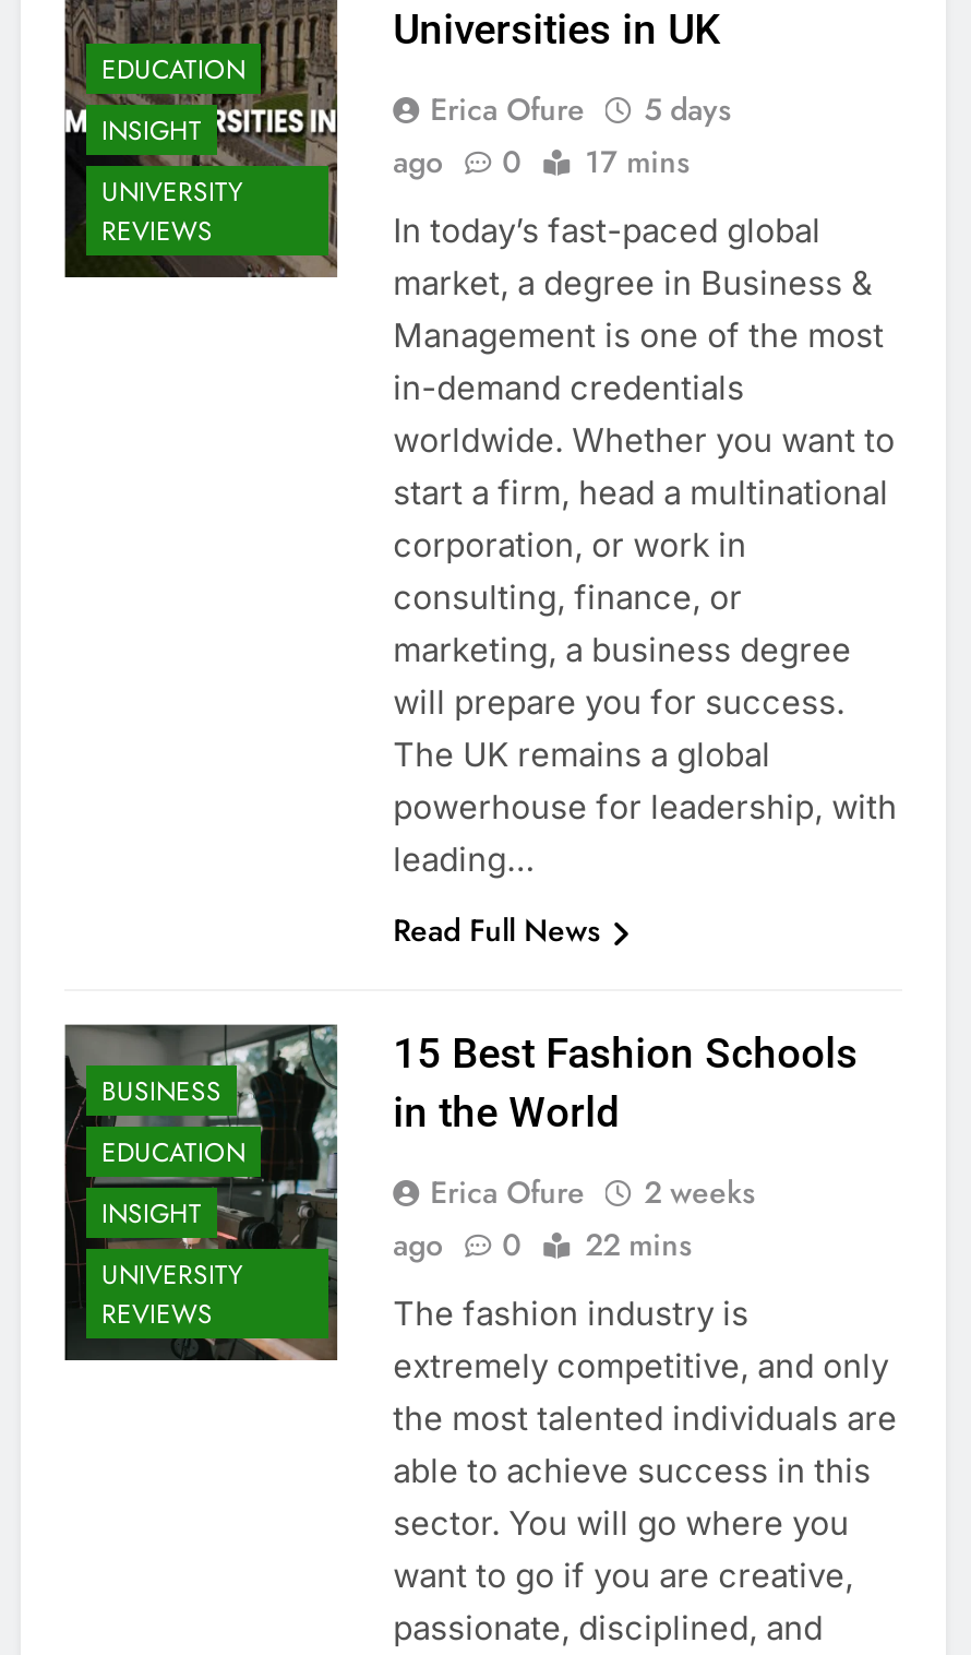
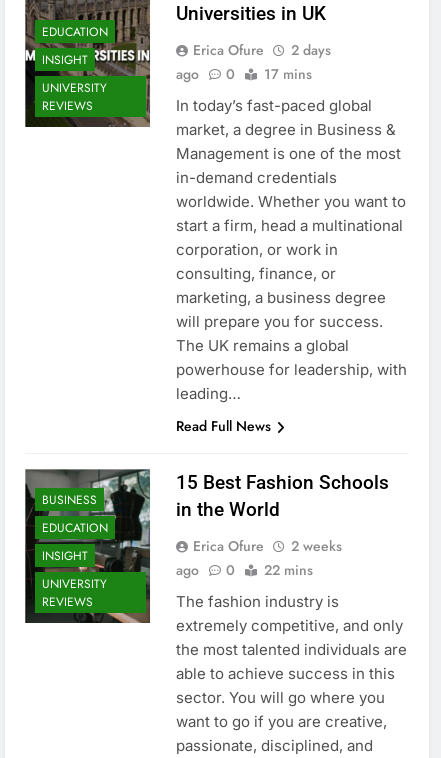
[430,88,731,131] Erica Ofure 5 days -> [193,40,331,60] Erica Ofure 2 days

